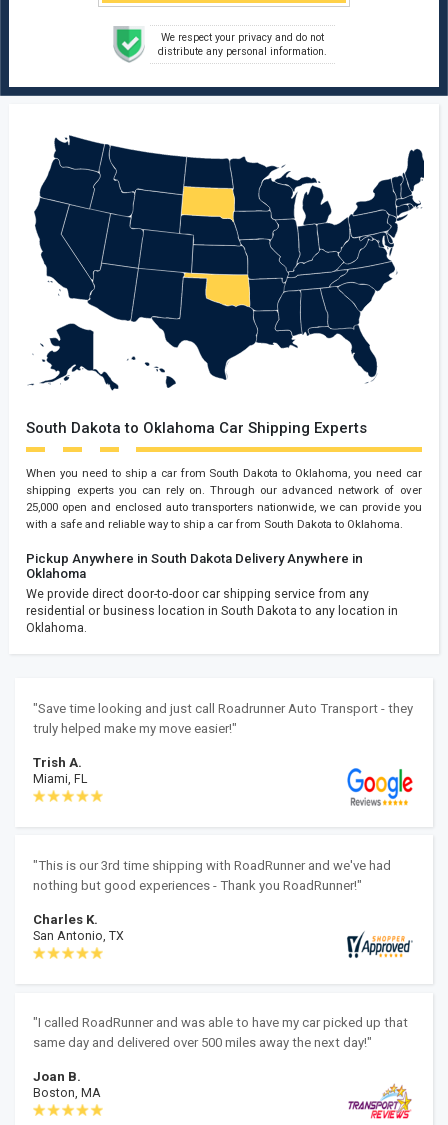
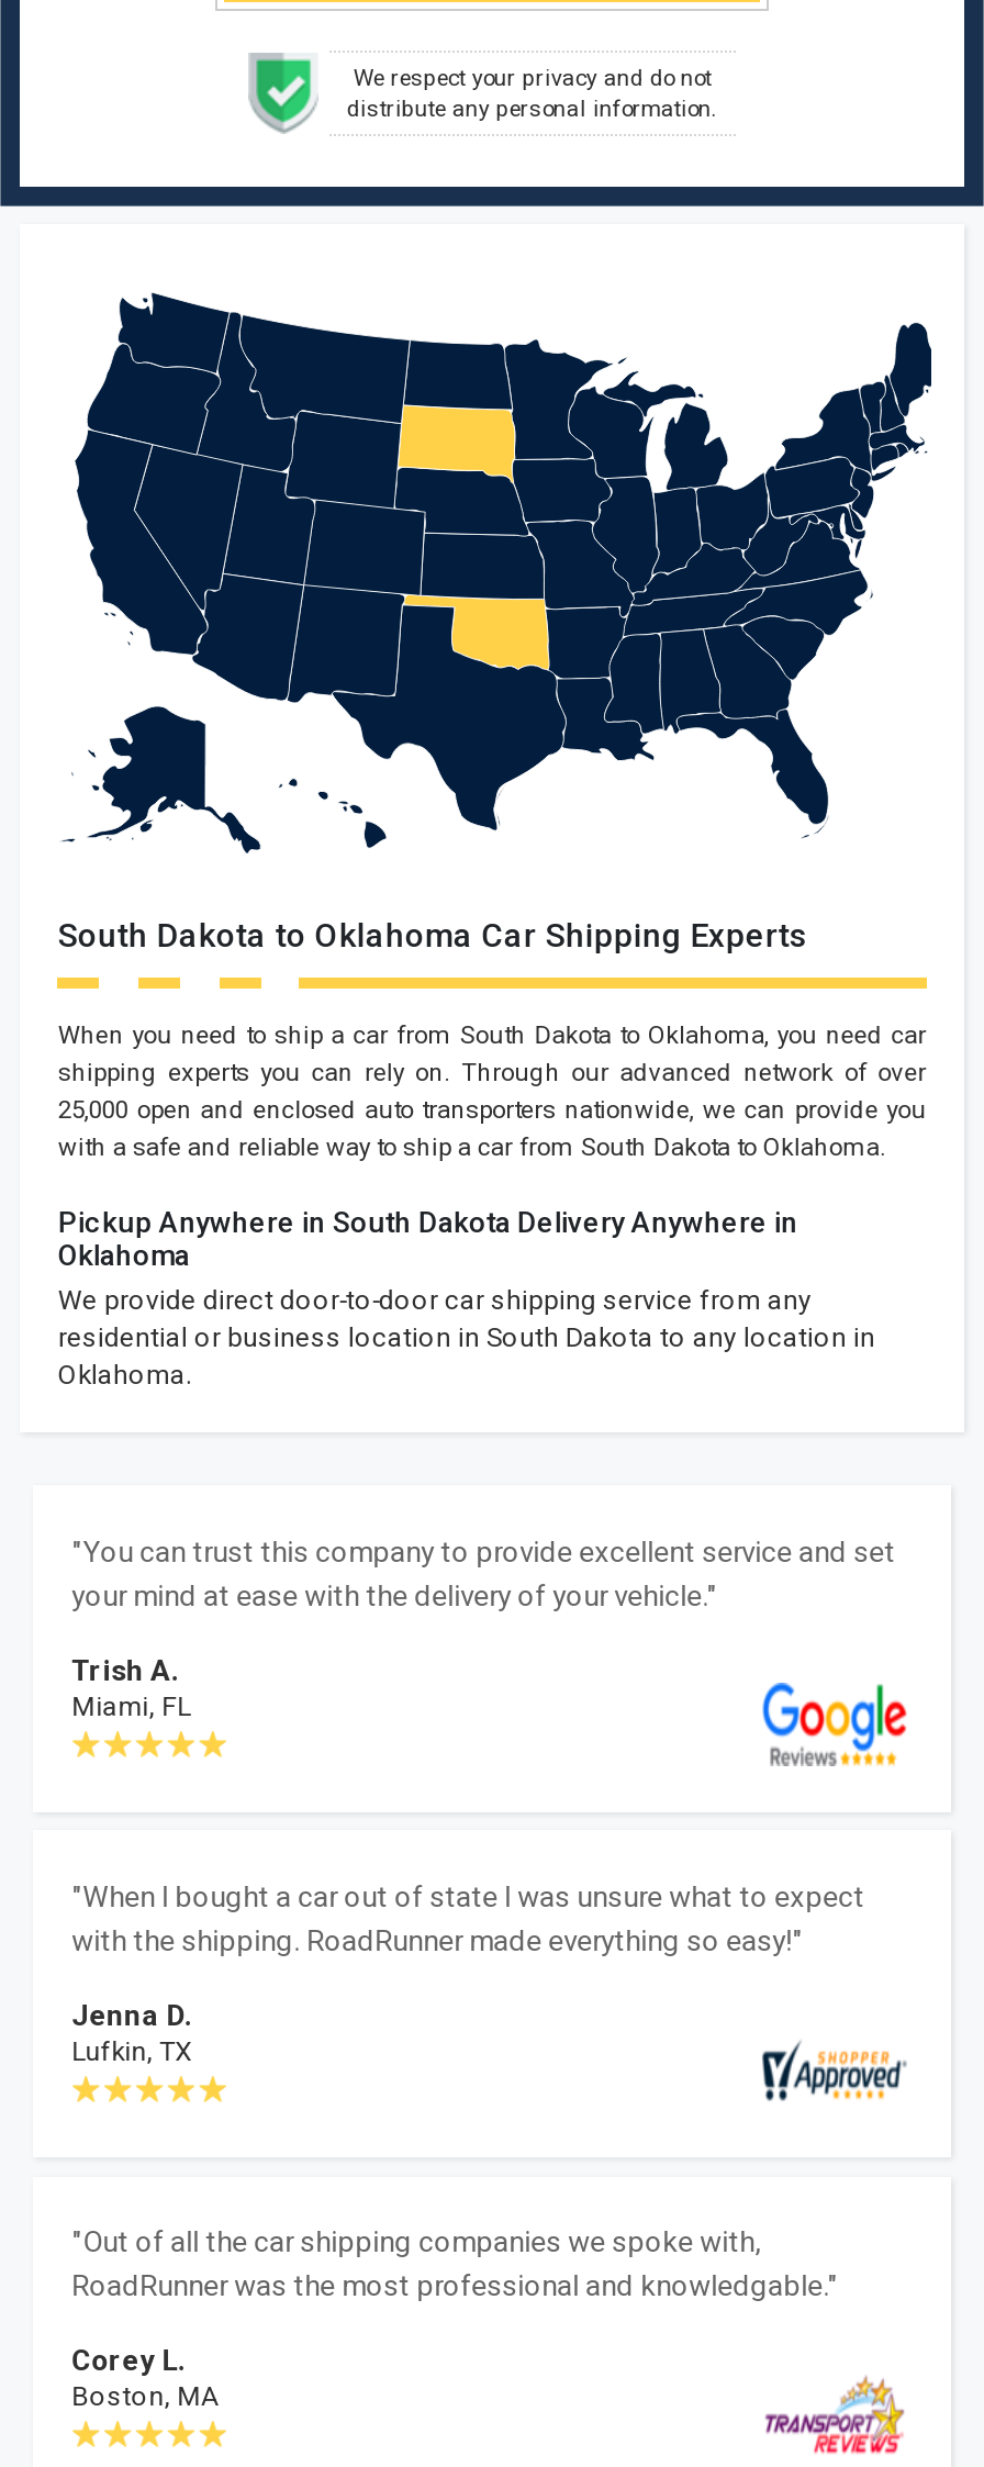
[33,701,413,736] "Save time looking and just call Roadrunner Auto Transport - they | truly helped make my move easier!" -> [72,1536,895,1613] "You can trust this company to provide excellent service and set | your mind at ease with the delivery of your vehicle."
[33,858,391,893] "This is our 3rd time shipping with RoadRunner and we've had | nothing but good experiences - Thank you RoadRunner!" -> [72,1881,865,1958] "When I bought a car out of state I was unsure what to expect | with the shipping. RoadRunner made everything so easy!"
[33,912,124,943] Charles K. | San Antonio, TX -> [72,1999,192,2067] Jenna D. | Lufkin, TX
[33,1015,408,1050] "I called RoadRunner and was able to have my car picked up that | same day and delivered over 500 miles away the next day!" -> [72,2226,838,2303] "Out of all the car shipping companies we spoke with, | RoadRunner was the most professional and knowledgable."
[33,1069,81,1084] Joan B. -> [72,2345,186,2378] Corey L.

